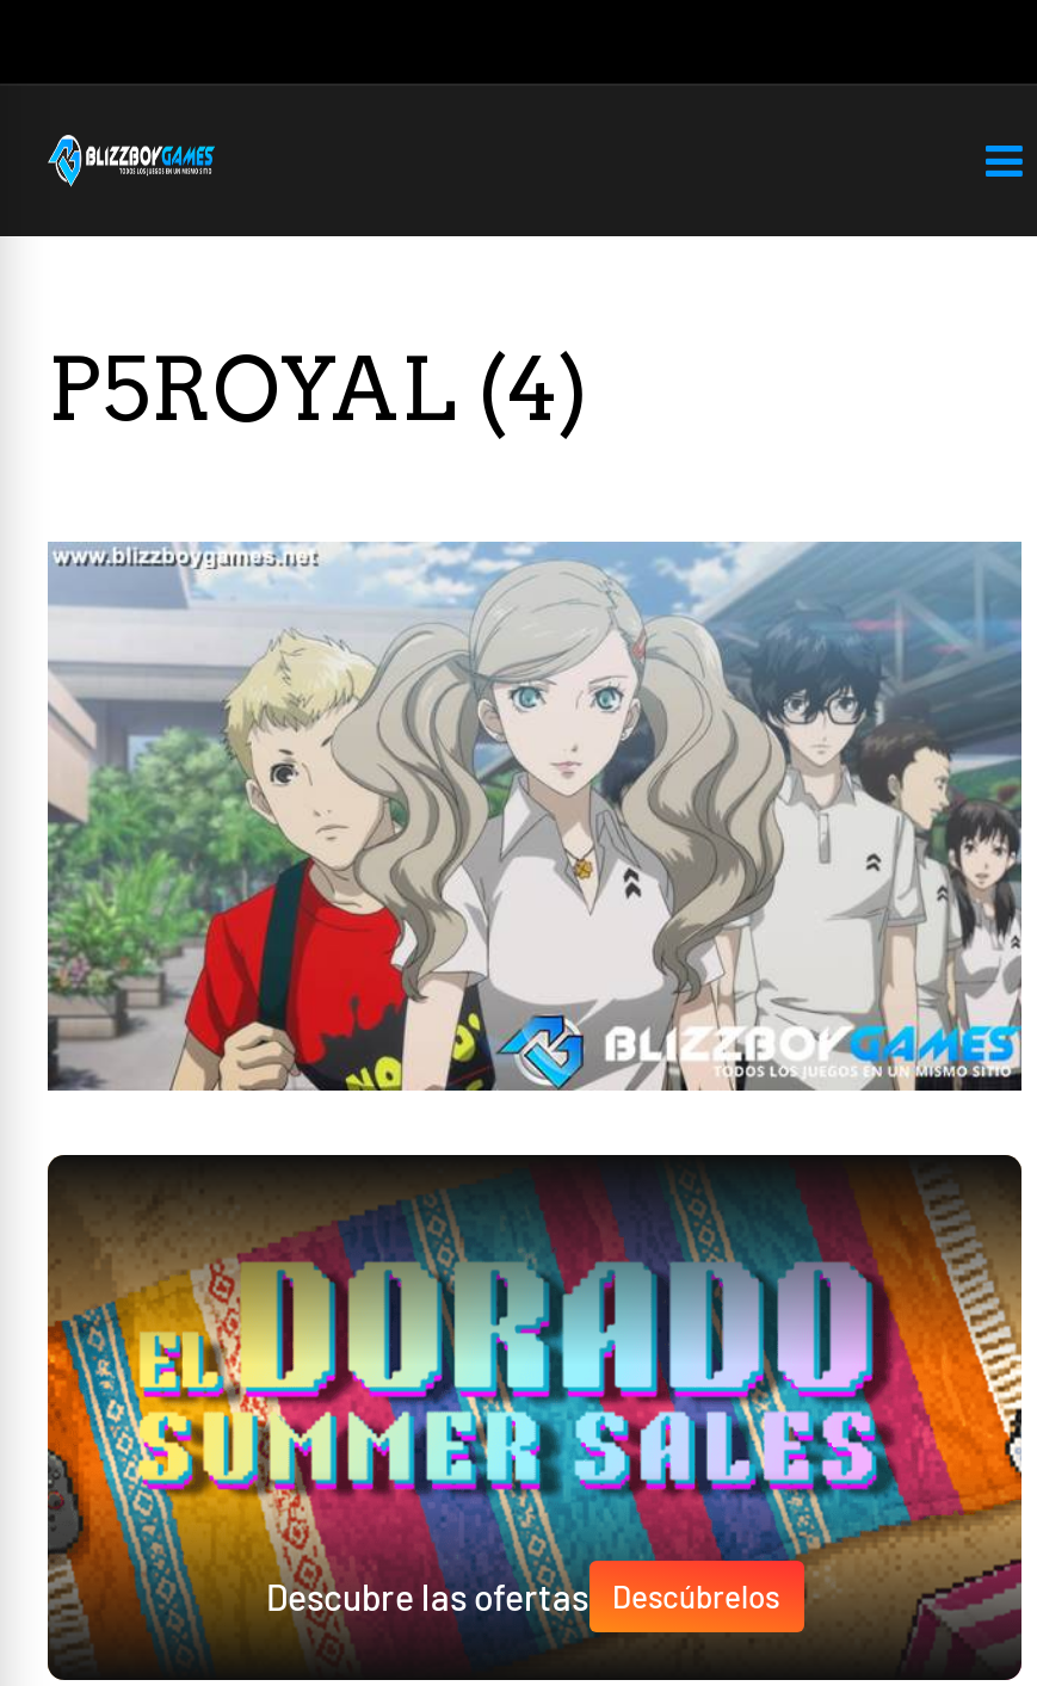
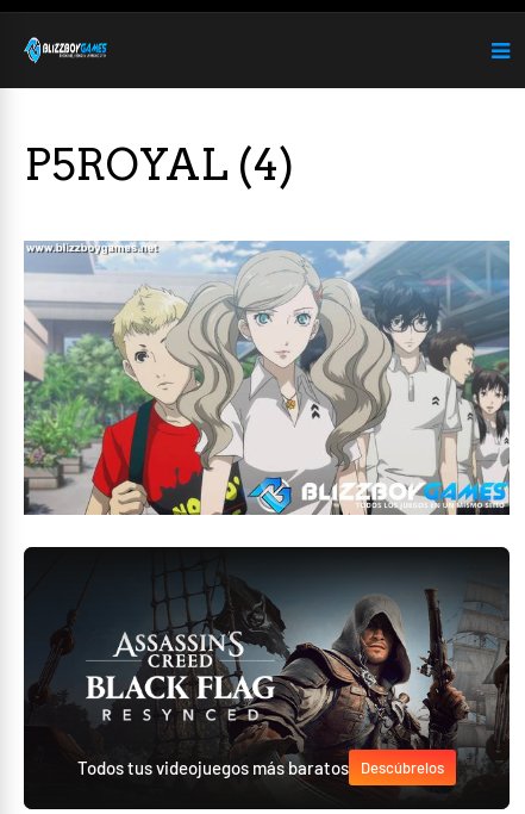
[45,1186,1024,1654] [image] | Descubre las ofertas -> [23,563,511,795] [image] | Todos tus videojuegos más baratos

